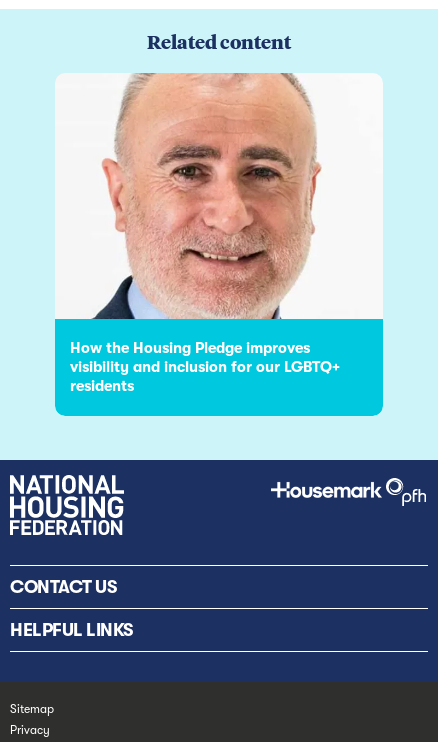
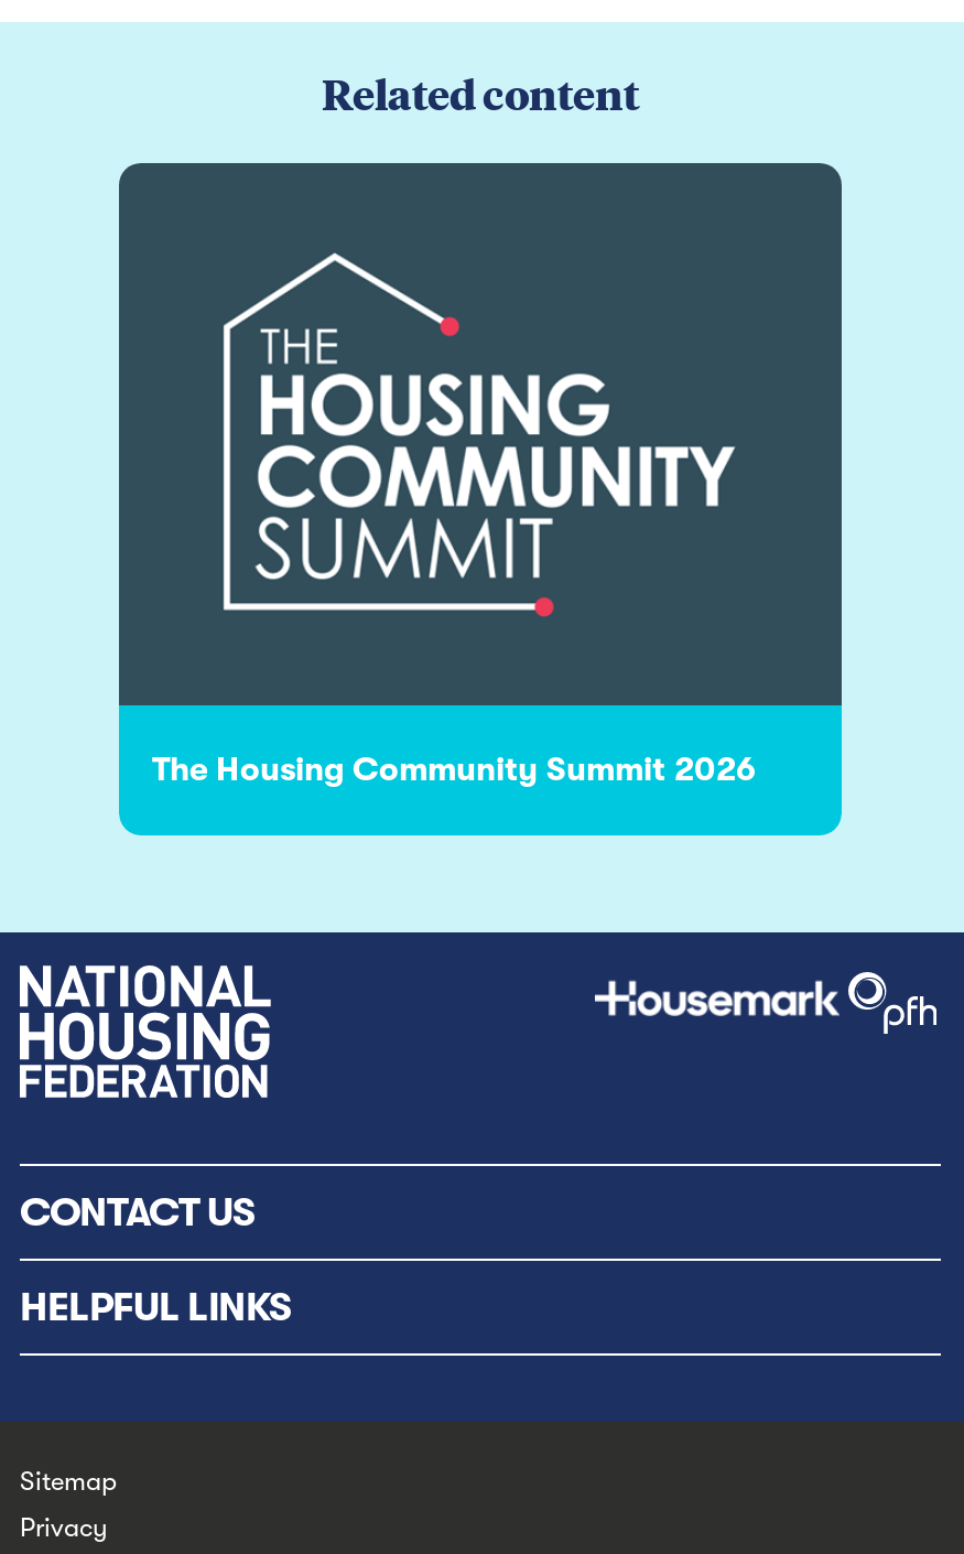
[55,72,383,395] [image] | How the Housing Pledge improves | visibility and inclusion for our LGBTQ+ | residents -> [117,161,844,790] [image] | The Housing Community Summit 2026

